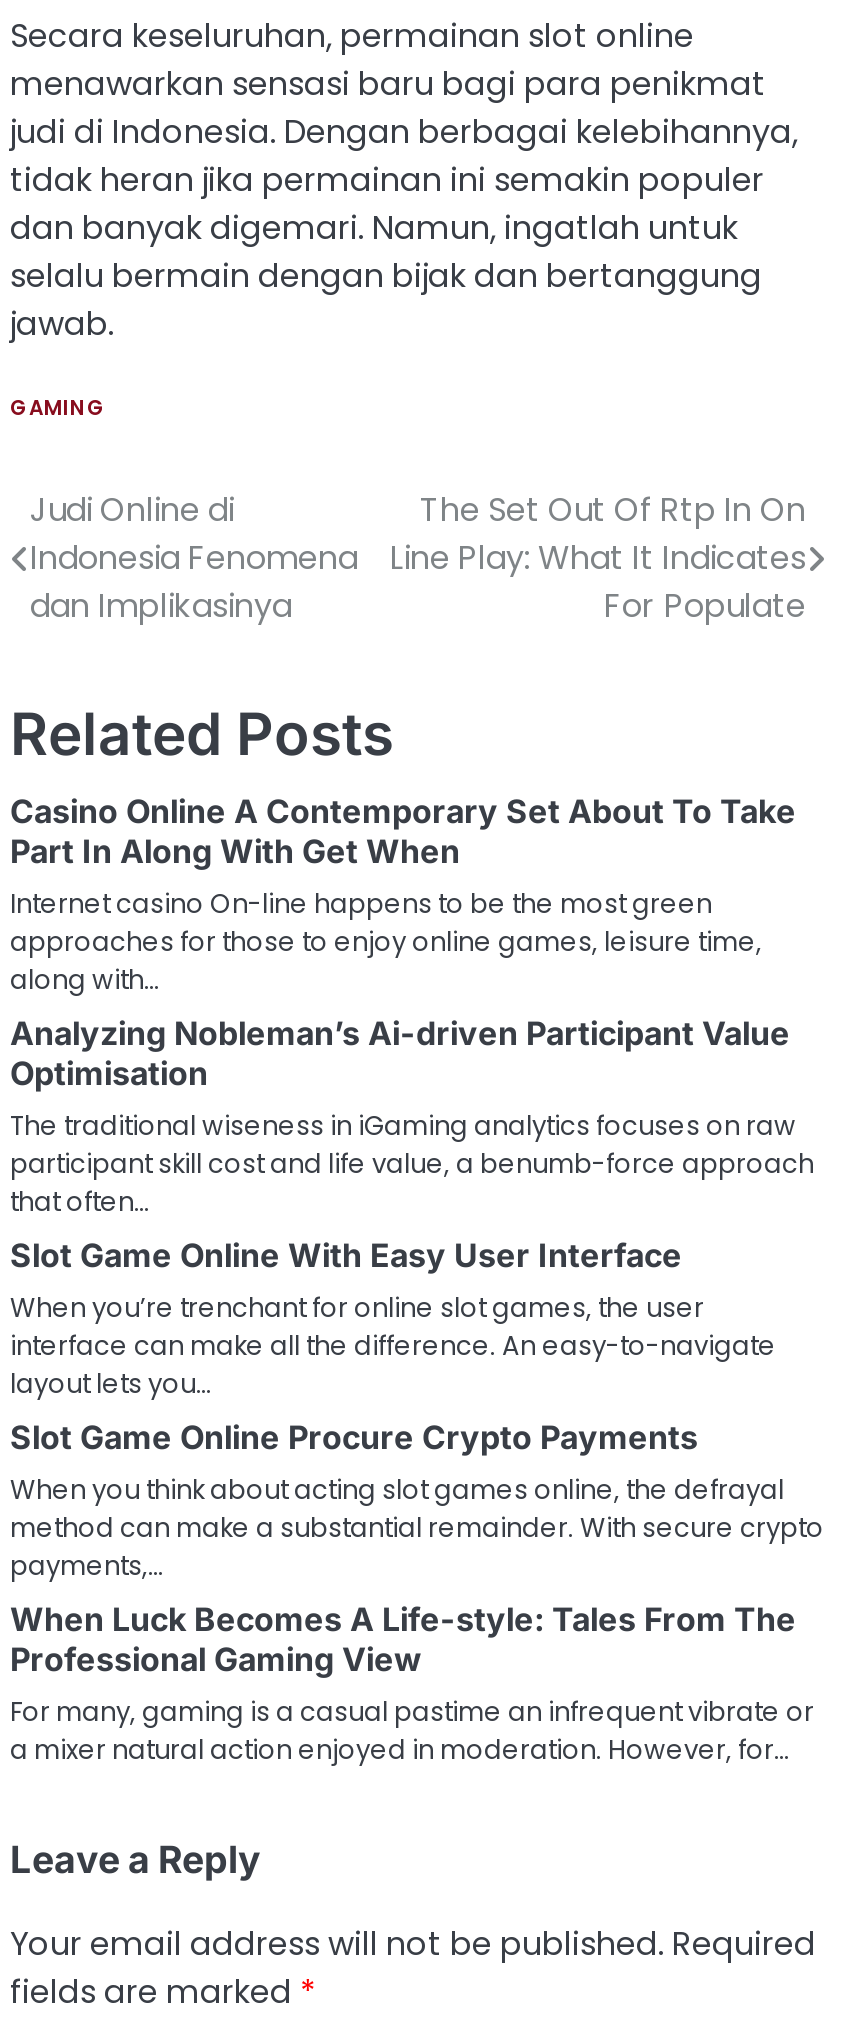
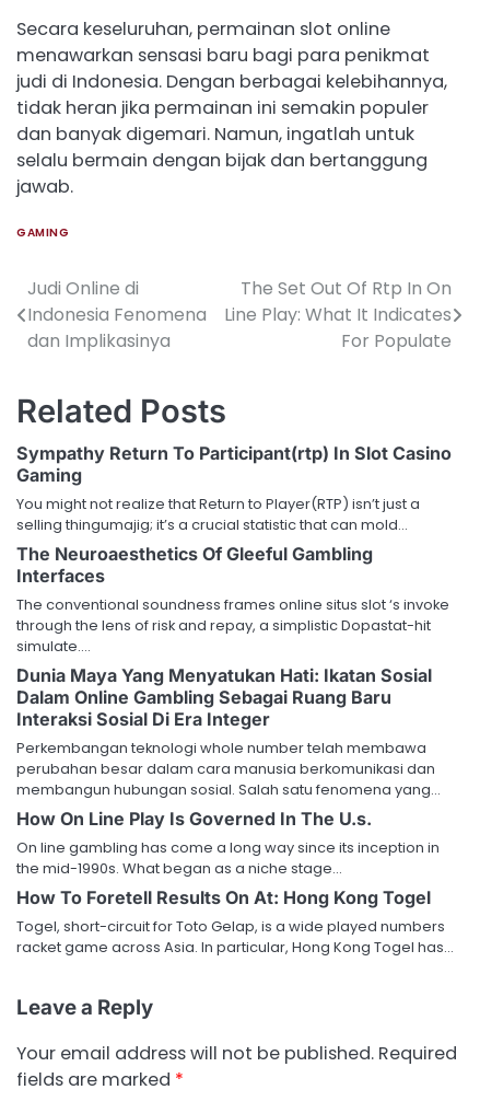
[10,791,824,1769] Casino Online A Contemporary Set About To Take | Part In Along With Get When | Internet casino On-line happens to be the most green | approaches for those to enjoy online games, leisure time, | along with… | Analyzing Nobleman’s Ai-driven Participant Value | Optimisation | The traditional wiseness in iGaming analytics focuses on raw | participant skill cost and life value, a benumb-force approach | that often… | Slot Game Online With Easy User Interface | When you’re trenchant for online slot games, the user | interface can make all the difference. An easy-to-navigate | layout lets you… | Slot Game Online Procure Crypto Payments | When you think about acting slot games online, the defrayal | method can make a substantial remainder. With secure crypto | payments,… | When Luck Becomes A Life-style: Tales From The | Professional Gaming View | For many, gaming is a casual pastime an infrequent vibrate or | a mixer natural action enjoyed in moderation. However, for… -> [16,442,454,957] Sympathy Return To Participant(rtp) In Slot Casino | Gaming | You might not realize that Return to Player(RTP) isn’t just a | selling thingumajig; it’s a crucial statistic that can mold… | The Neuroaesthetics Of Gleeful Gambling | Interfaces | The conventional soundness frames online situs slot ‘s invoke | through the lens of risk and repay, a simplistic Dopastat-hit | simulate.… | Dunia Maya Yang Menyatukan Hati: Ikatan Sosial | Dalam Online Gambling Sebagai Ruang Baru | Interaksi Sosial Di Era Integer | Perkembangan teknologi whole number telah membawa | perubahan besar dalam cara manusia berkomunikasi dan | membangun hubungan sosial. Salah satu fenomena yang… | How On Line Play Is Governed In The U.s. | On line gambling has come a long way since its inception in | the mid-1990s. What began as a niche stage… | How To Foretell Results On At: Hong Kong Togel | Togel, short-circuit for Toto Gelap, is a wide played numbers | racket game across Asia. In particular, Hong Kong Togel has…

